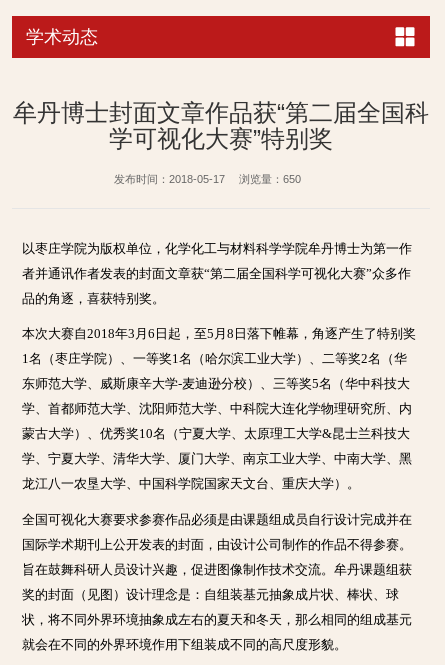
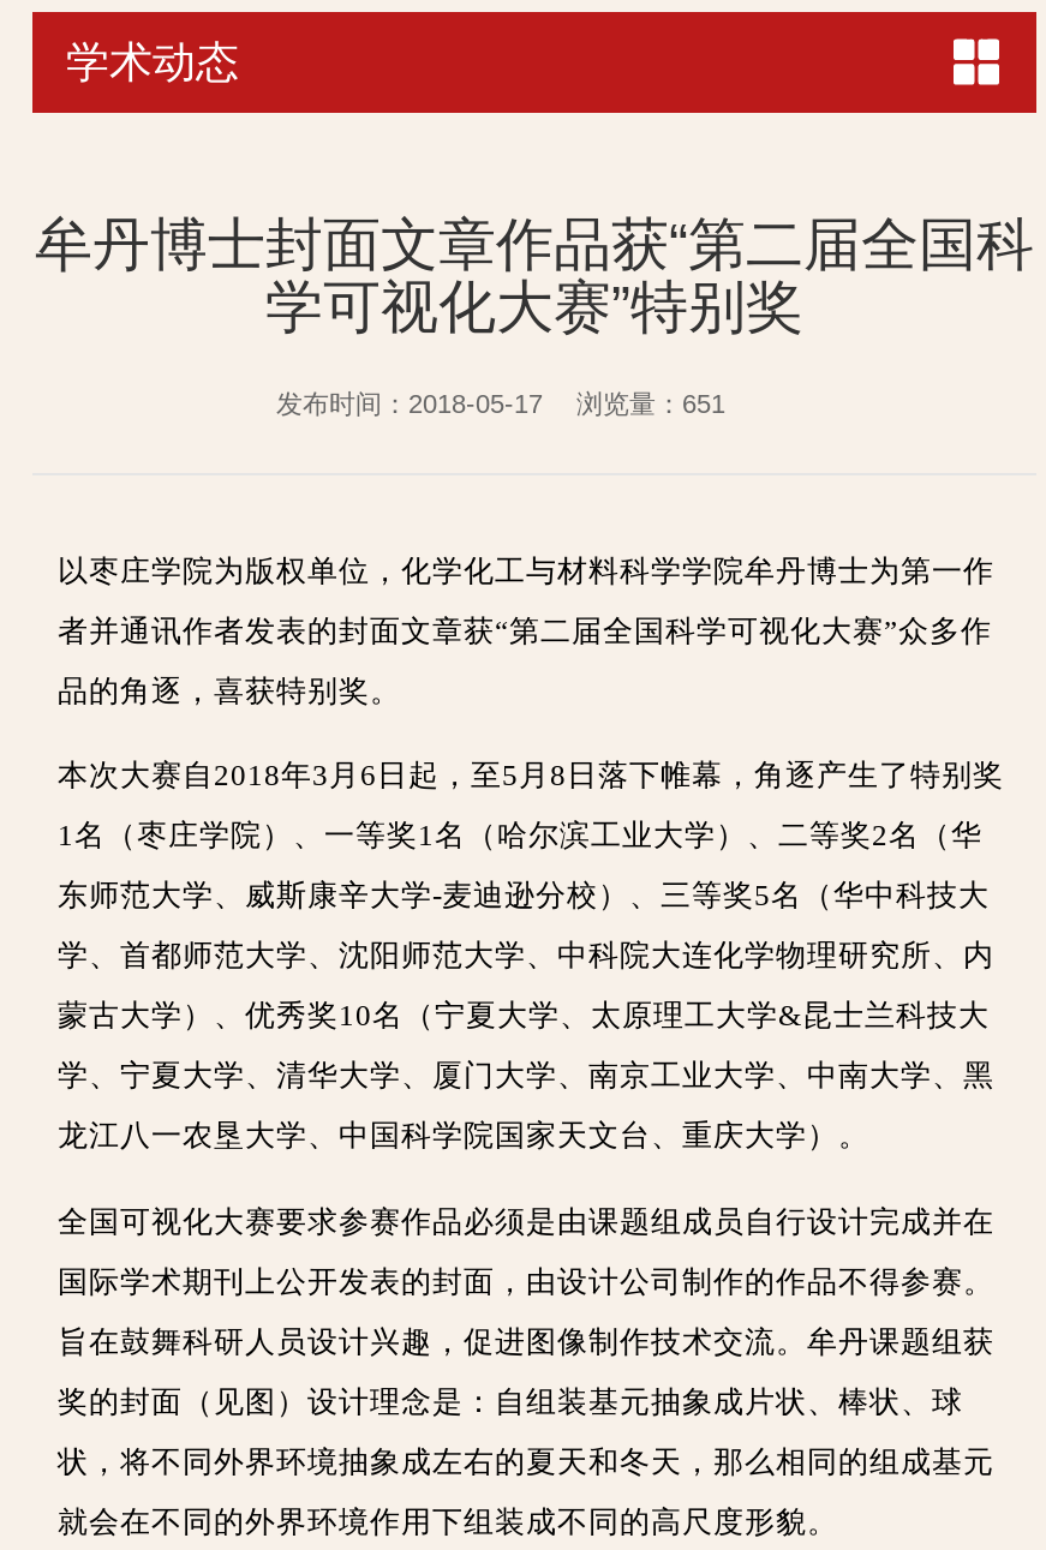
[113,173,300,185] 发布时间：2018-05-17 浏览量：650 -> [276,390,725,419] 发布时间：2018-05-17 浏览量：651

